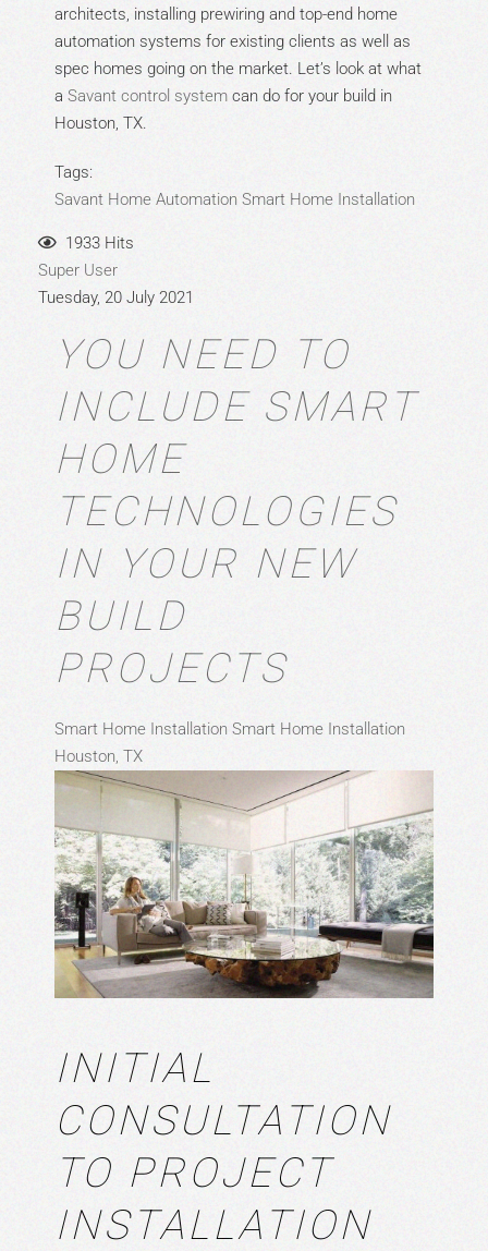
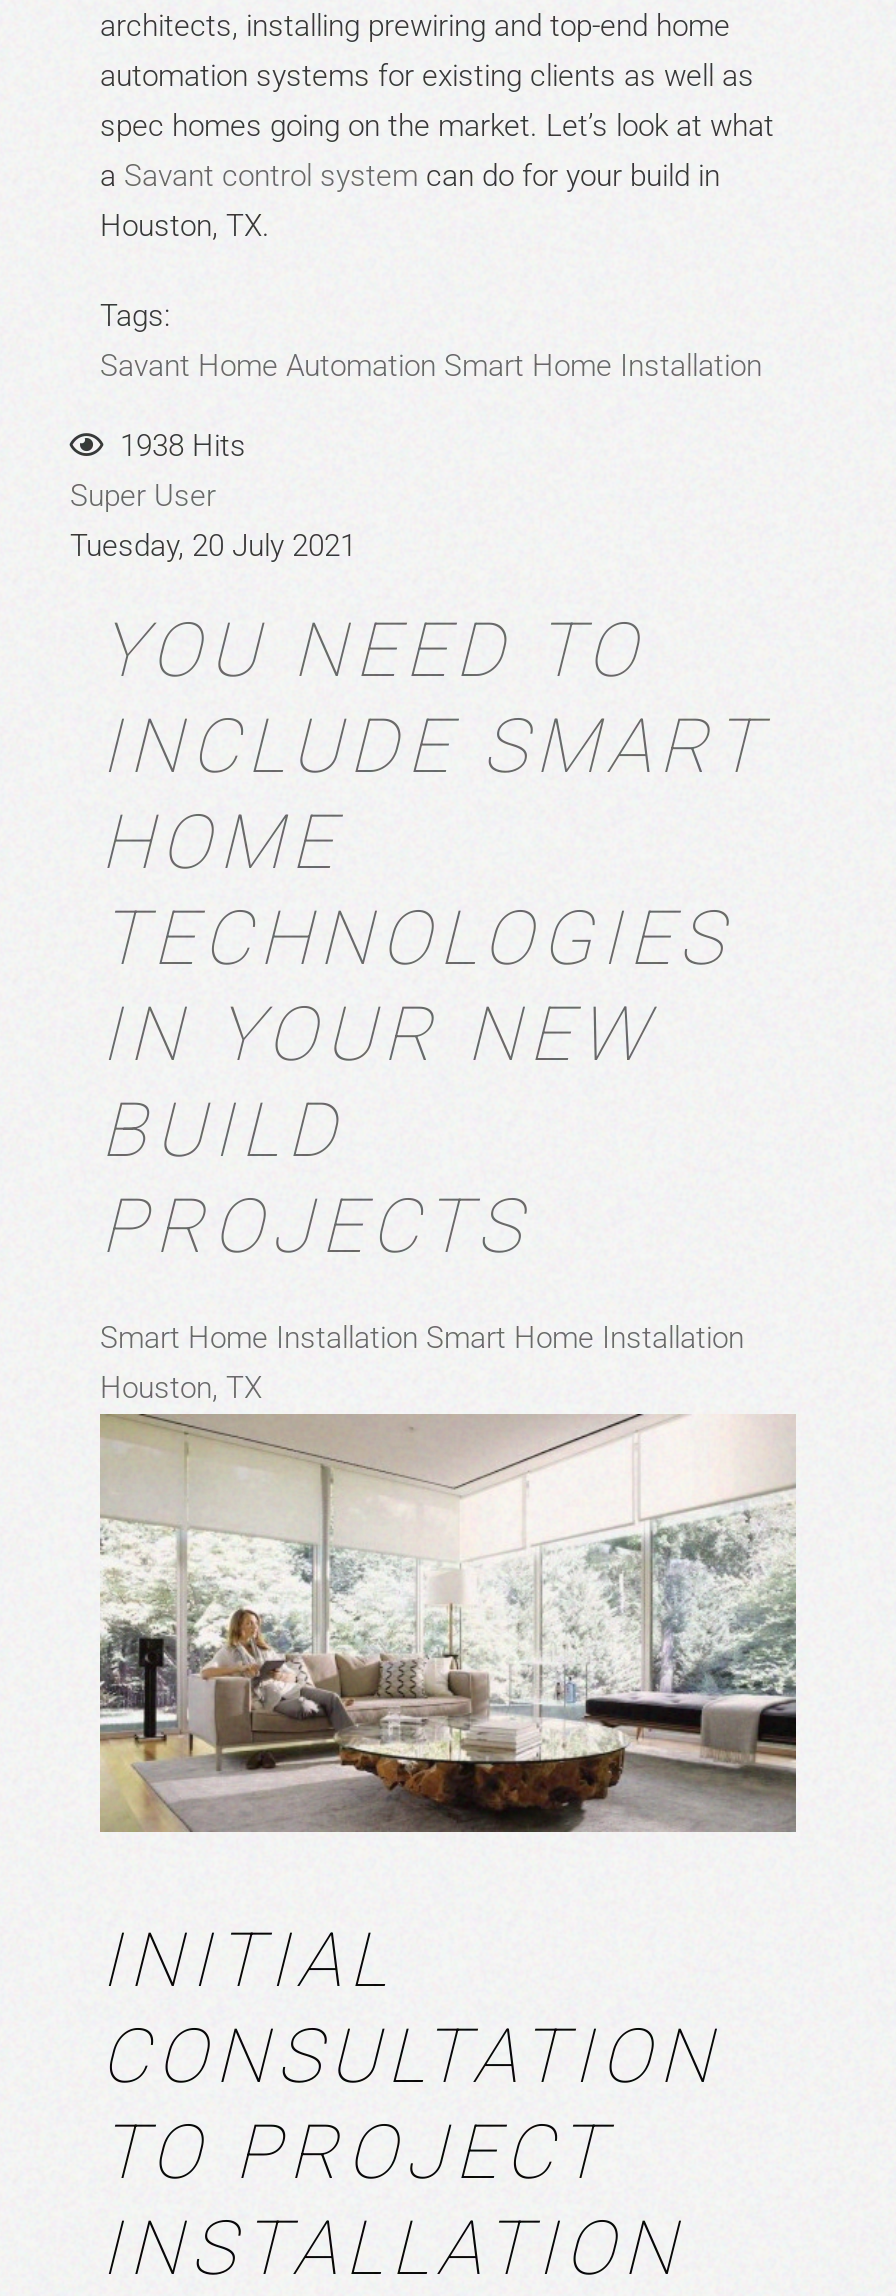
[57,233,134,253] 1933 Hits -> [104,428,246,464] 1938 Hits

